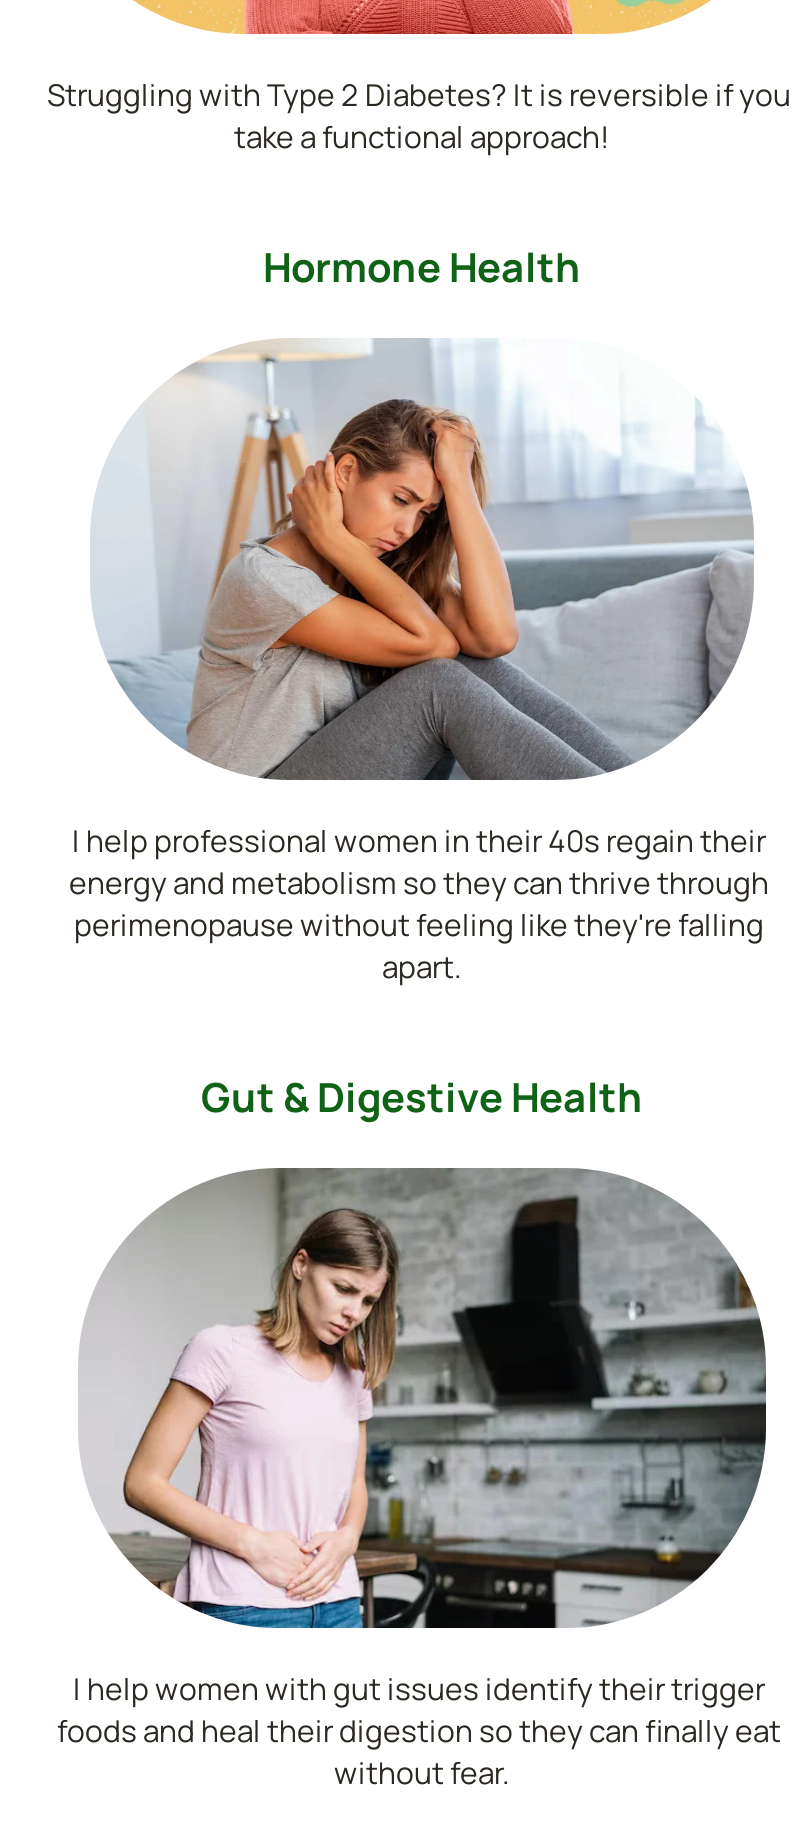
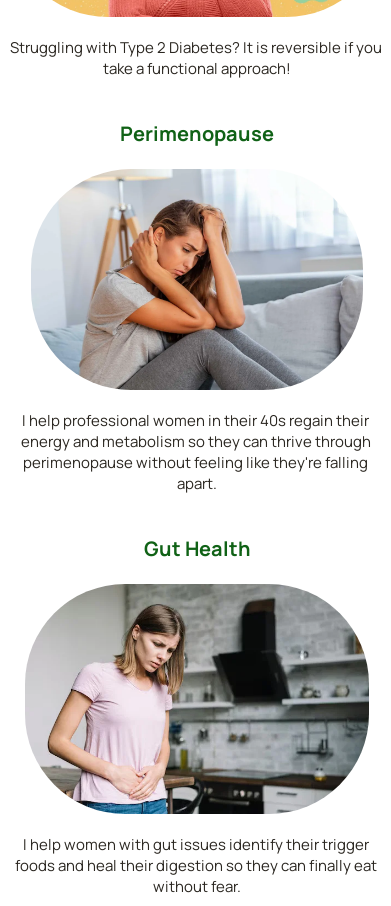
[263,240,581,294] Hormone Health -> [120,120,274,147] Perimenopause
[201,1071,643,1125] Gut & Digestive Health -> [143,535,250,562] Gut Health

